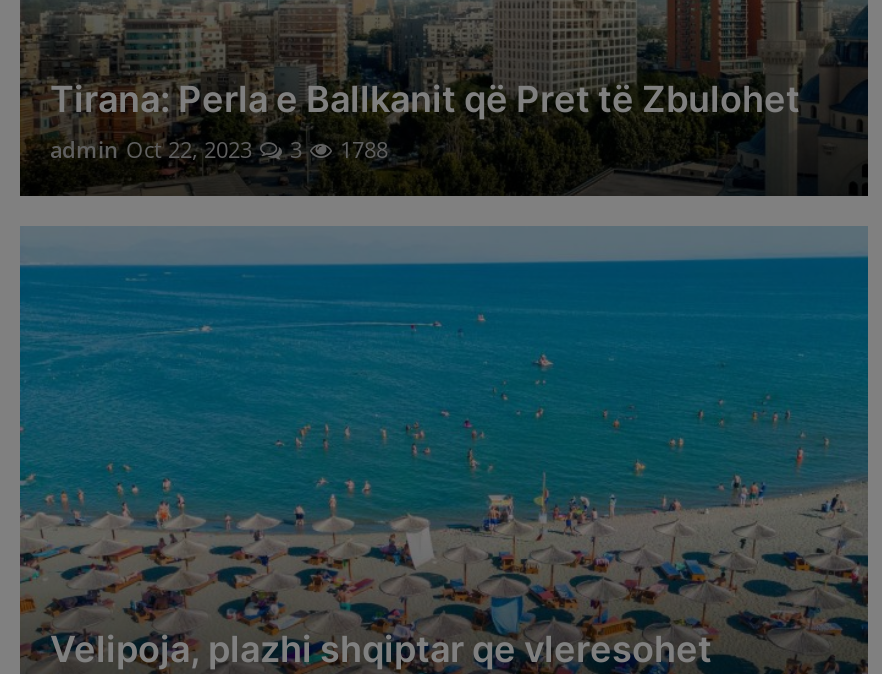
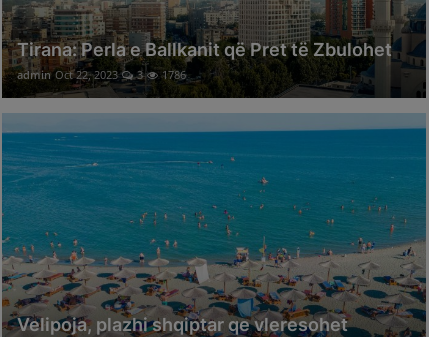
[50,133,388,163] admin Oct 22, 2023 3 1788 -> [17,66,186,81] admin Oct 22, 2023 3 1786

